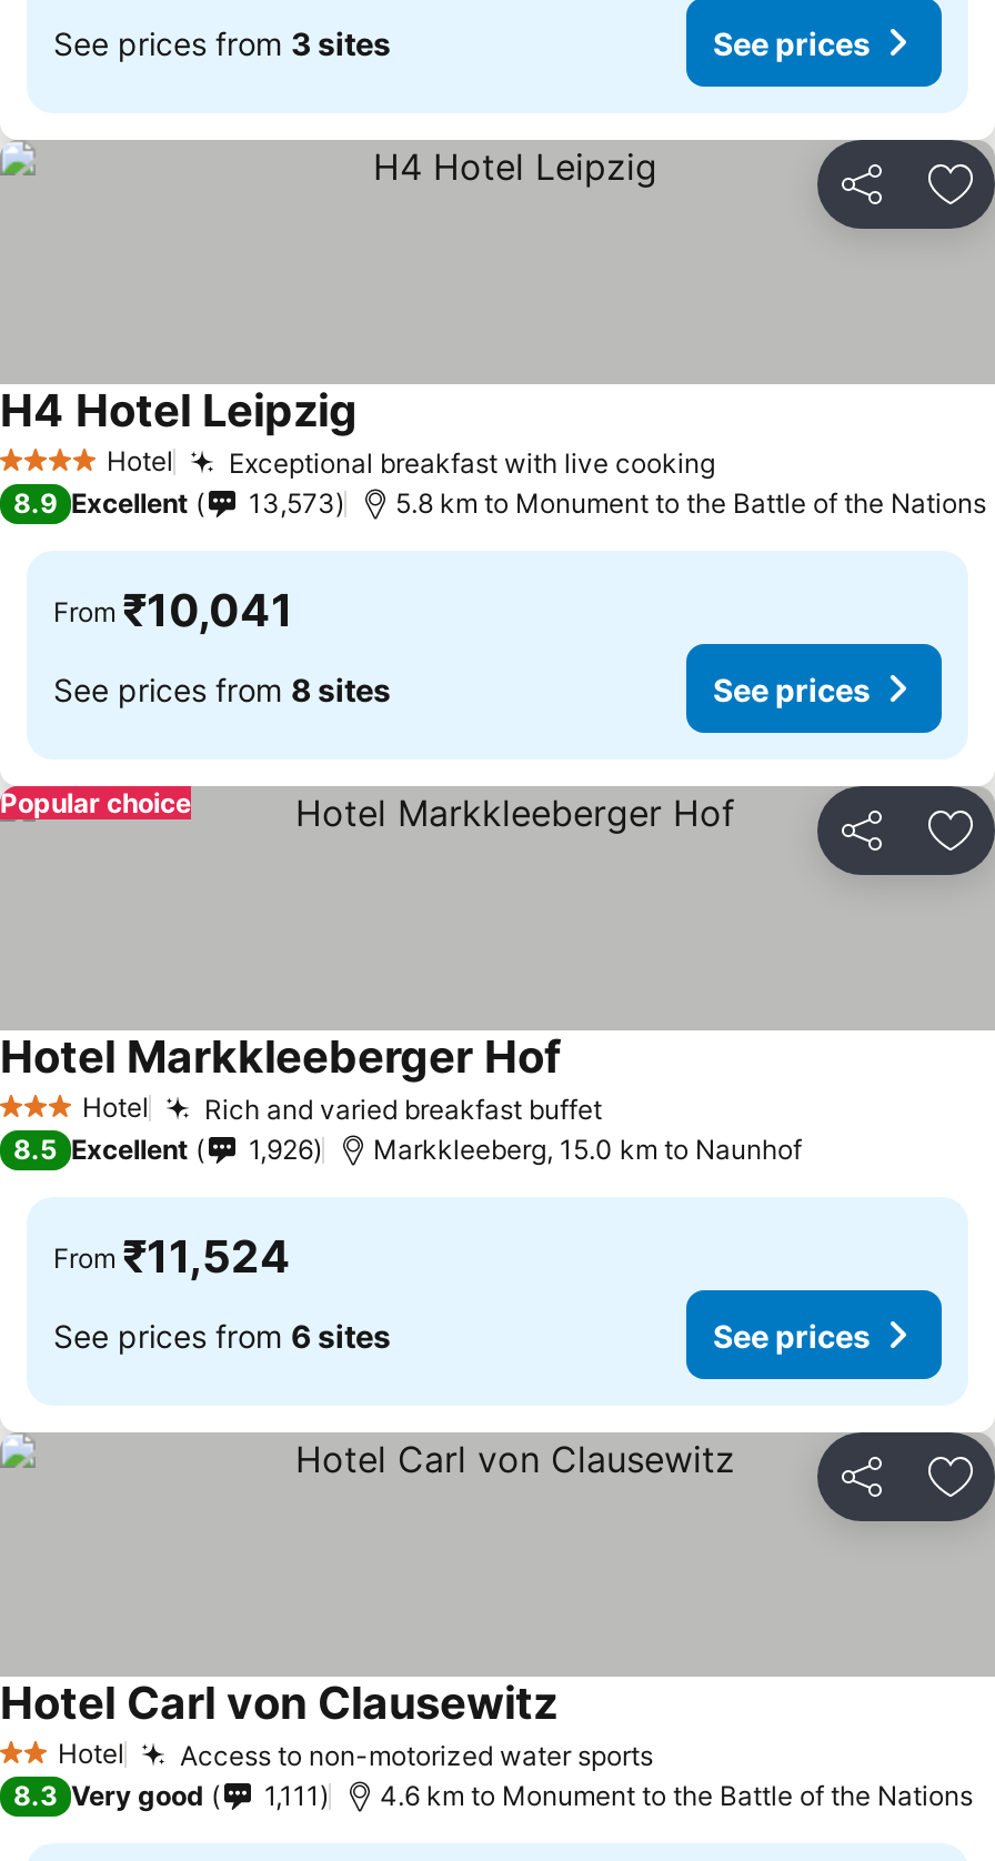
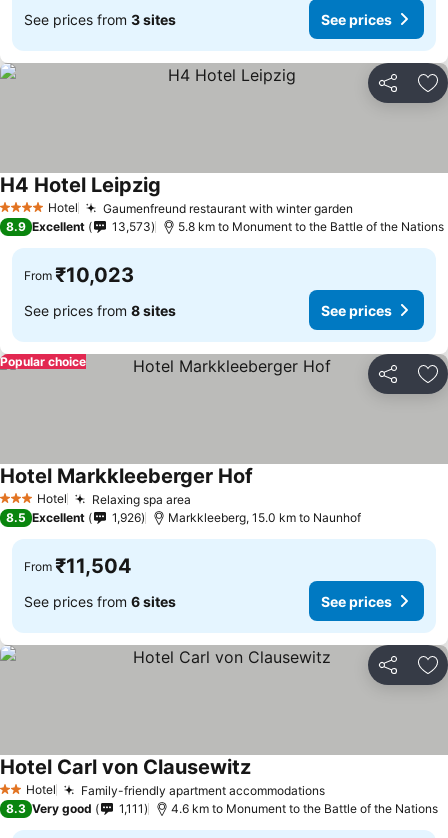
[229,445,715,479] Exceptional breakfast with live cooking -> [103,200,353,215] Gaumenfreund restaurant with winter garden
[53,584,293,637] From ₹10,041 -> [24,263,134,287] From ₹10,023
[204,1092,602,1125] Rich and varied breakfast buffet -> [92,491,191,506] Relaxing spa area
[53,1230,291,1284] From ₹11,524 -> [24,554,132,578] From ₹11,504
[180,1738,653,1771] Access to non-motorized water sports -> [81,782,325,797] Family-friendly apartment accommodations

